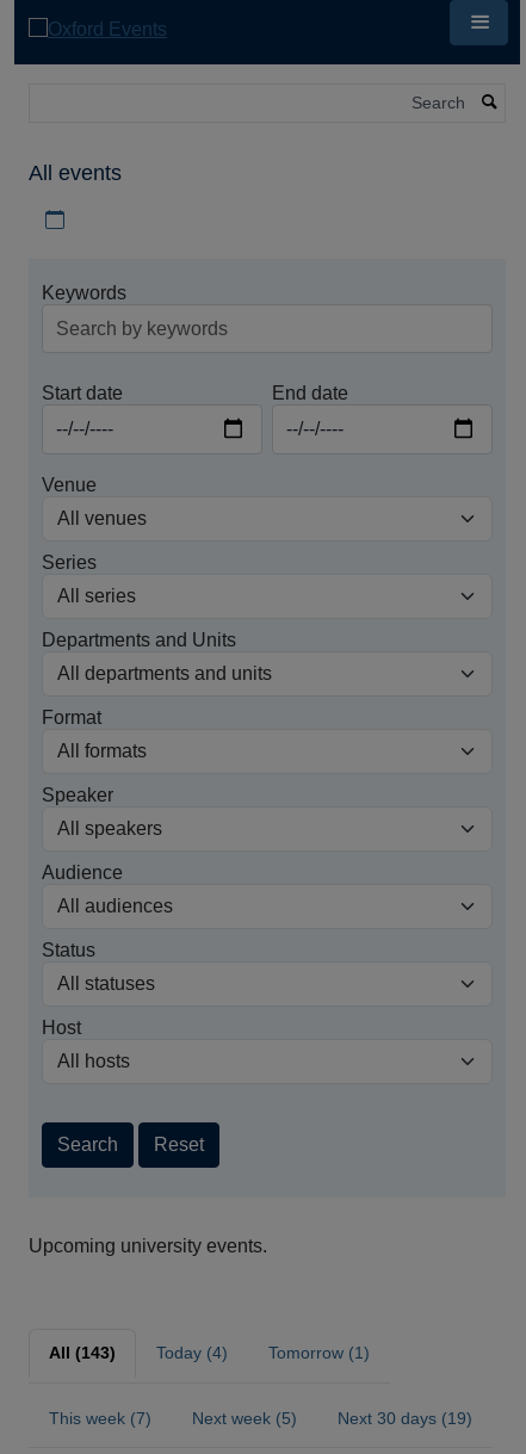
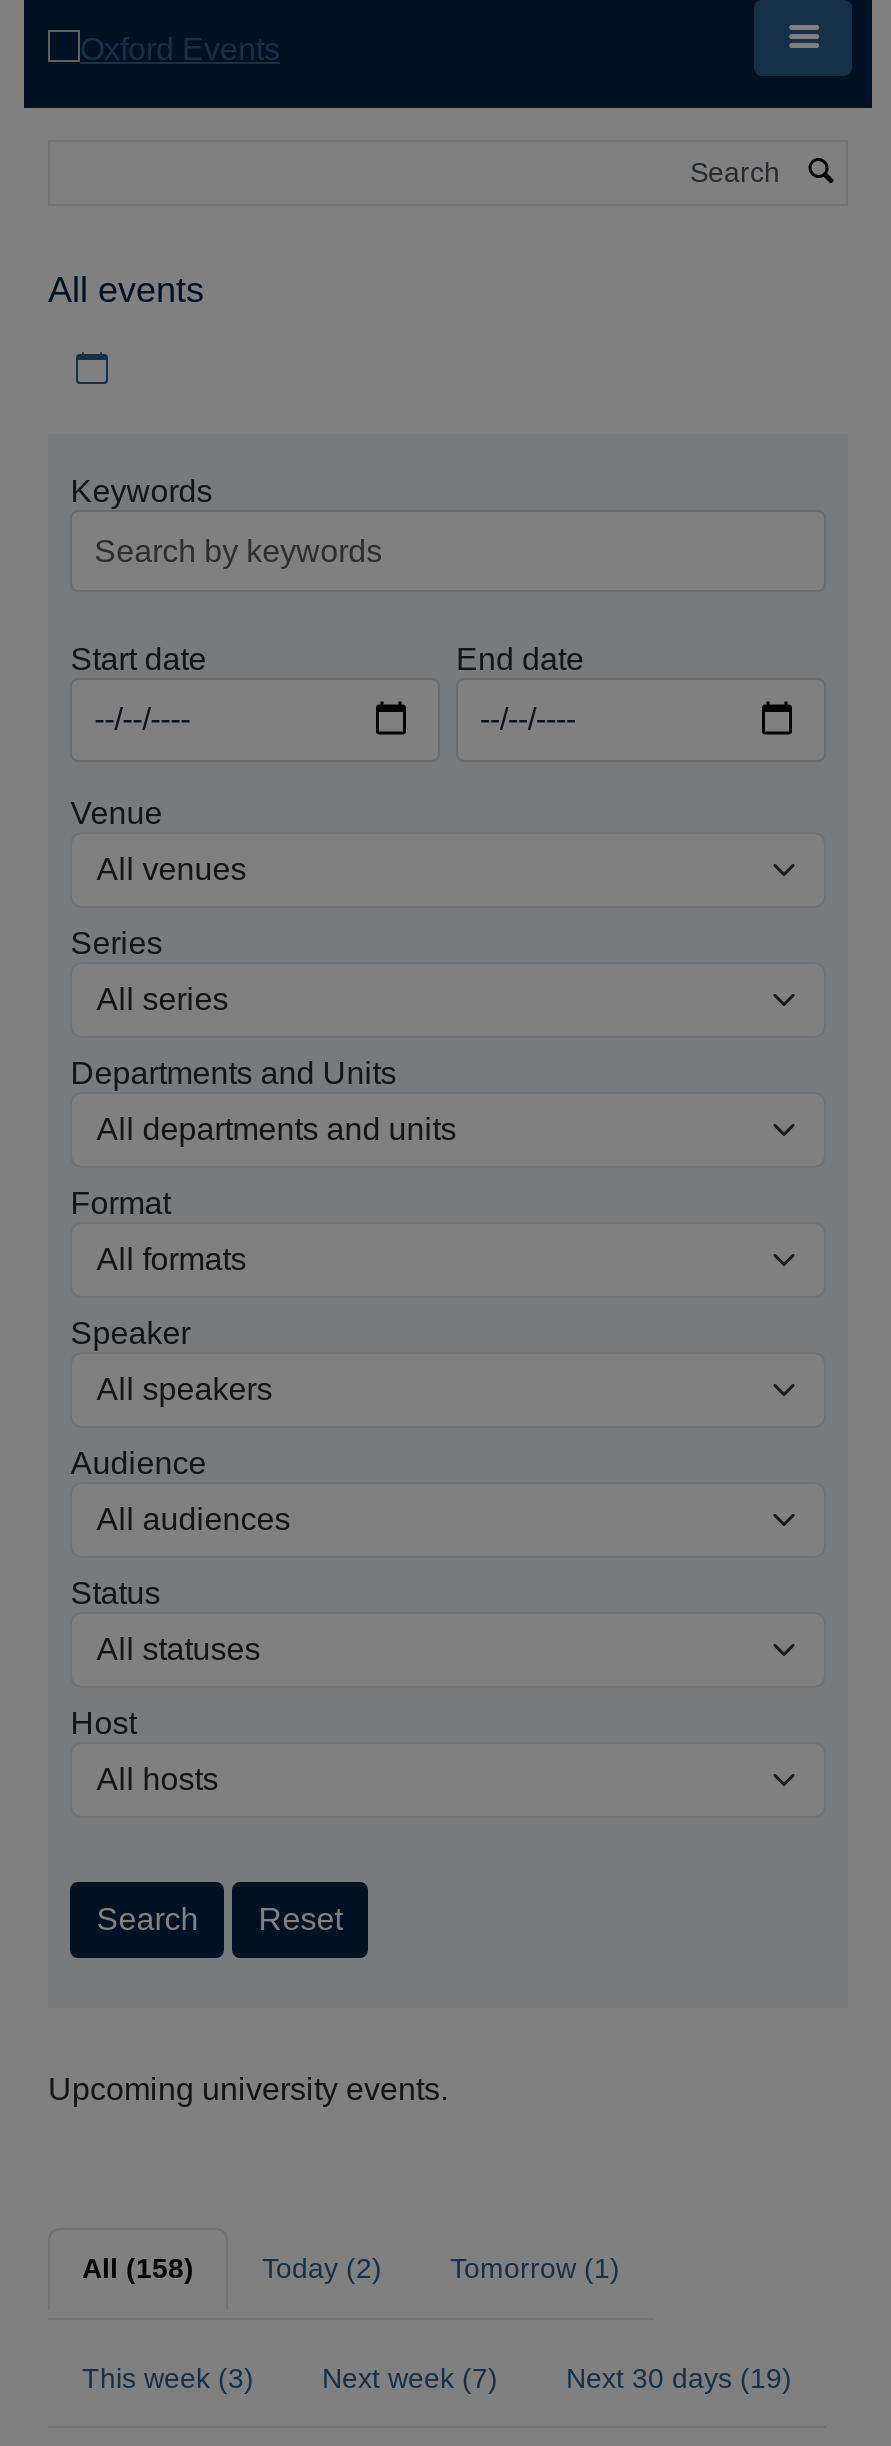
[49,1343,116,1362] All (143) -> [82,2252,194,2284] All (158)
[156,1343,228,1362] Today (4) -> [262,2252,382,2284] Today (2)
[49,1408,151,1427] This week (7) -> [82,2361,254,2393] This week (3)
[192,1408,297,1427] Next week (5) -> [322,2361,498,2393] Next week (7)

